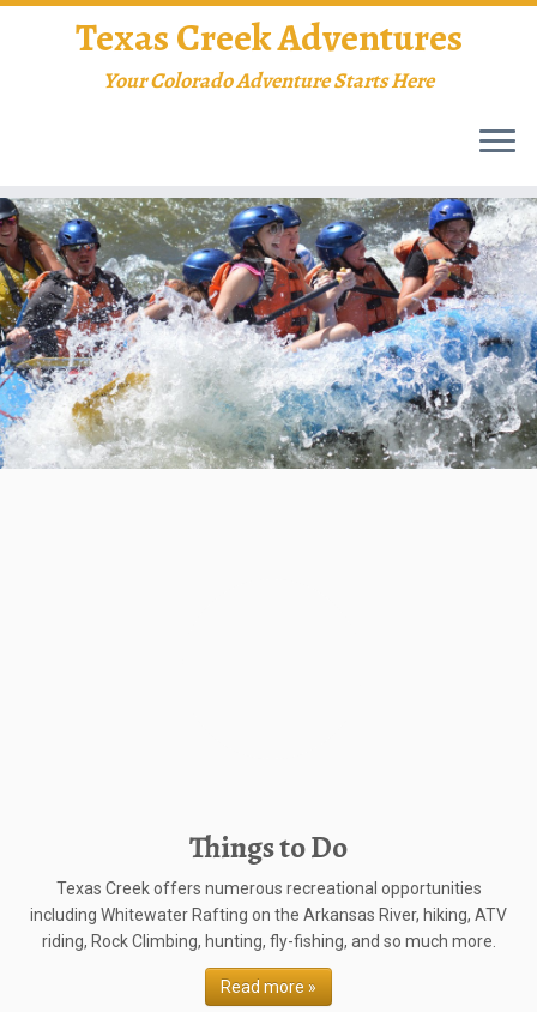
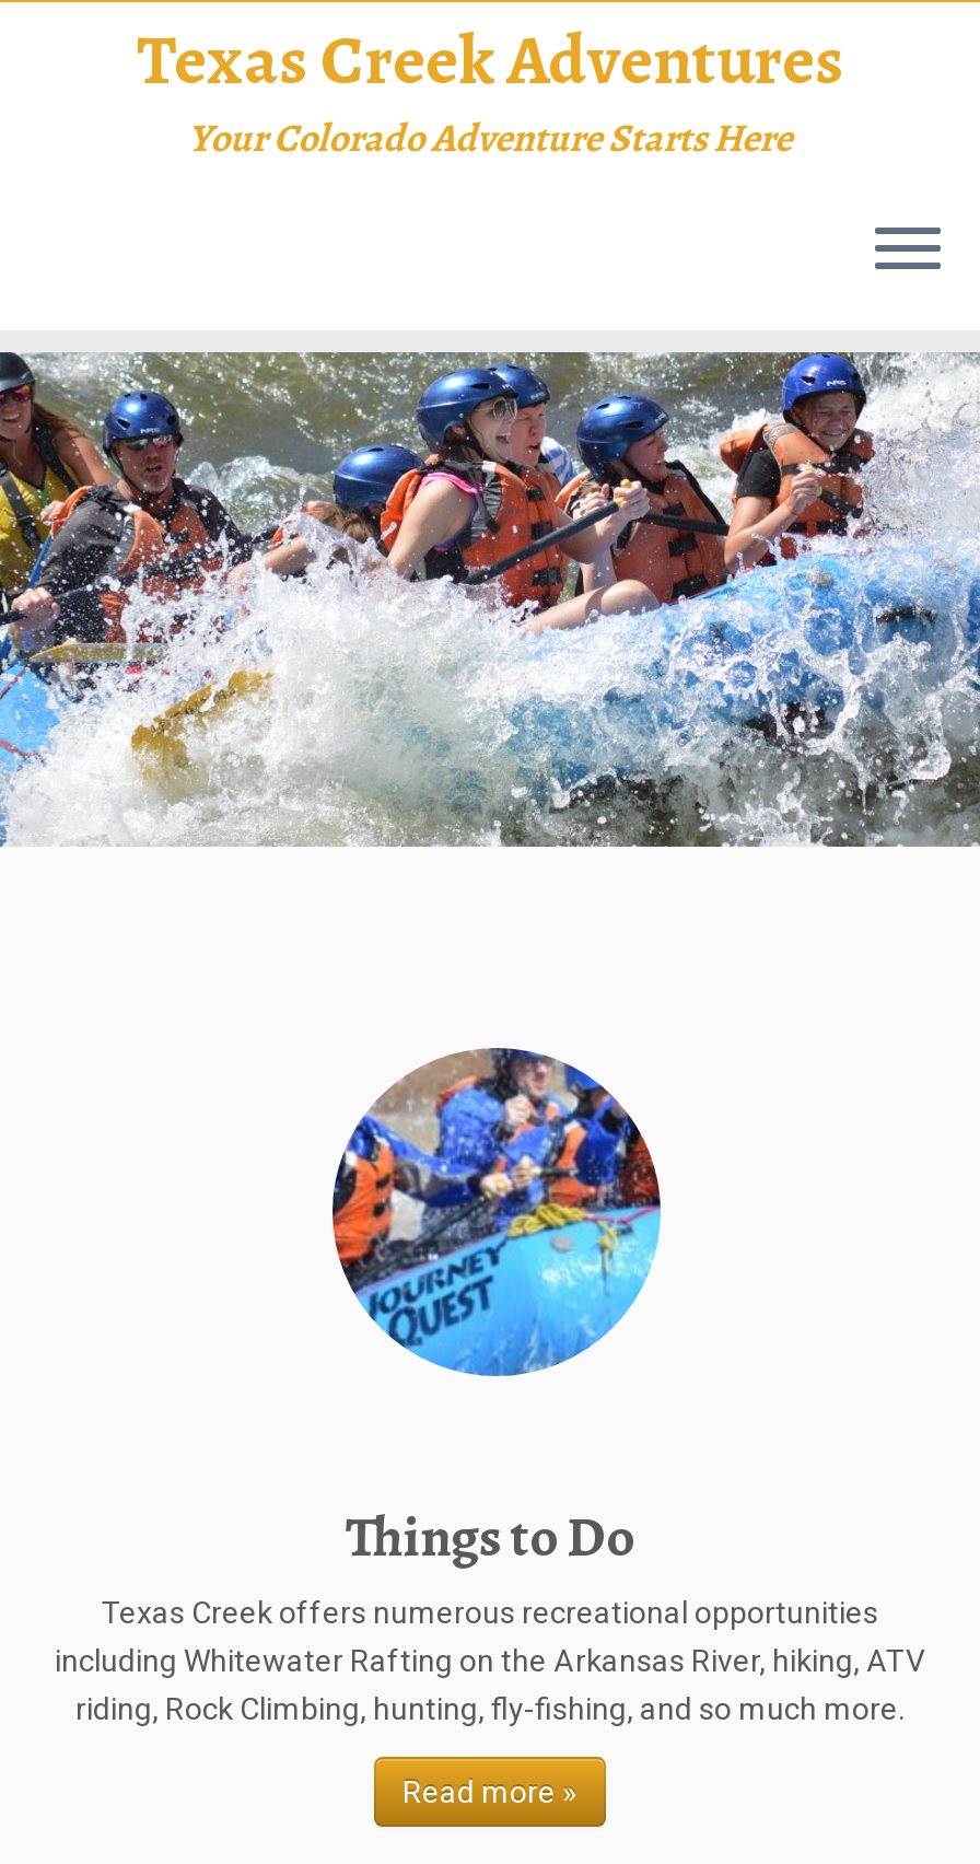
none -> [330,1046,663,1378] [image]

